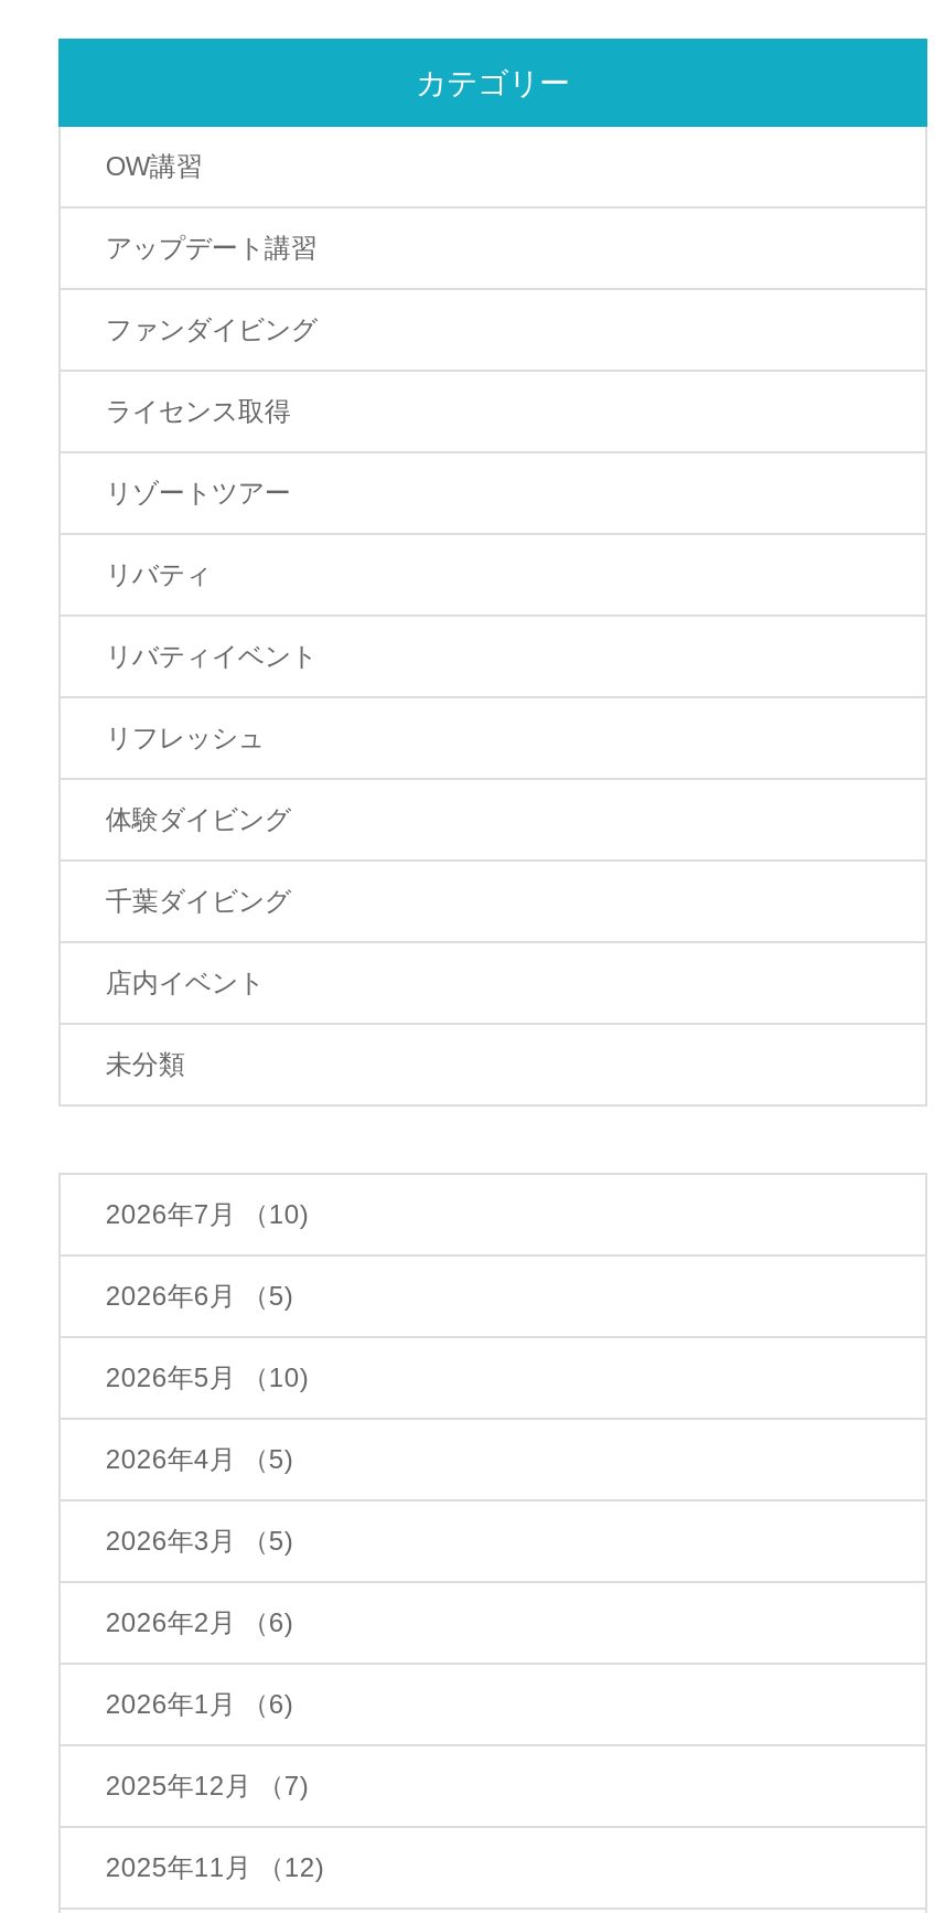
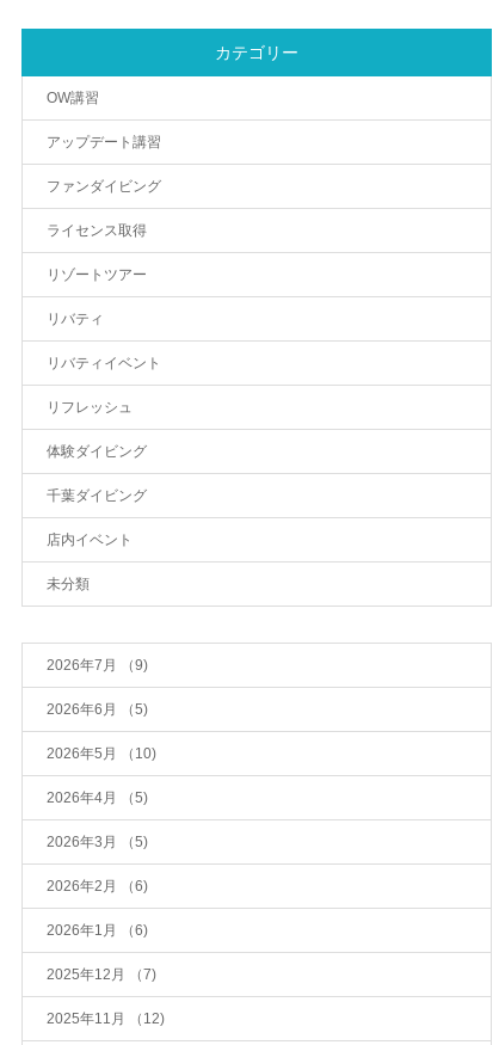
[106,1199,309,1230] 2026年7月（10) -> [47,656,149,673] 2026年7月（9)

